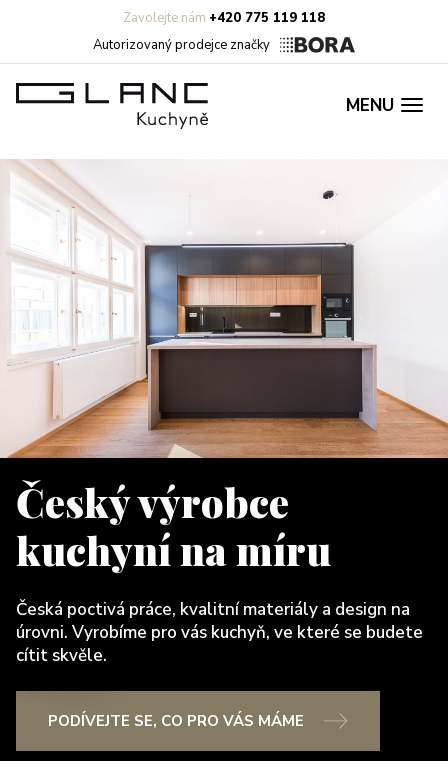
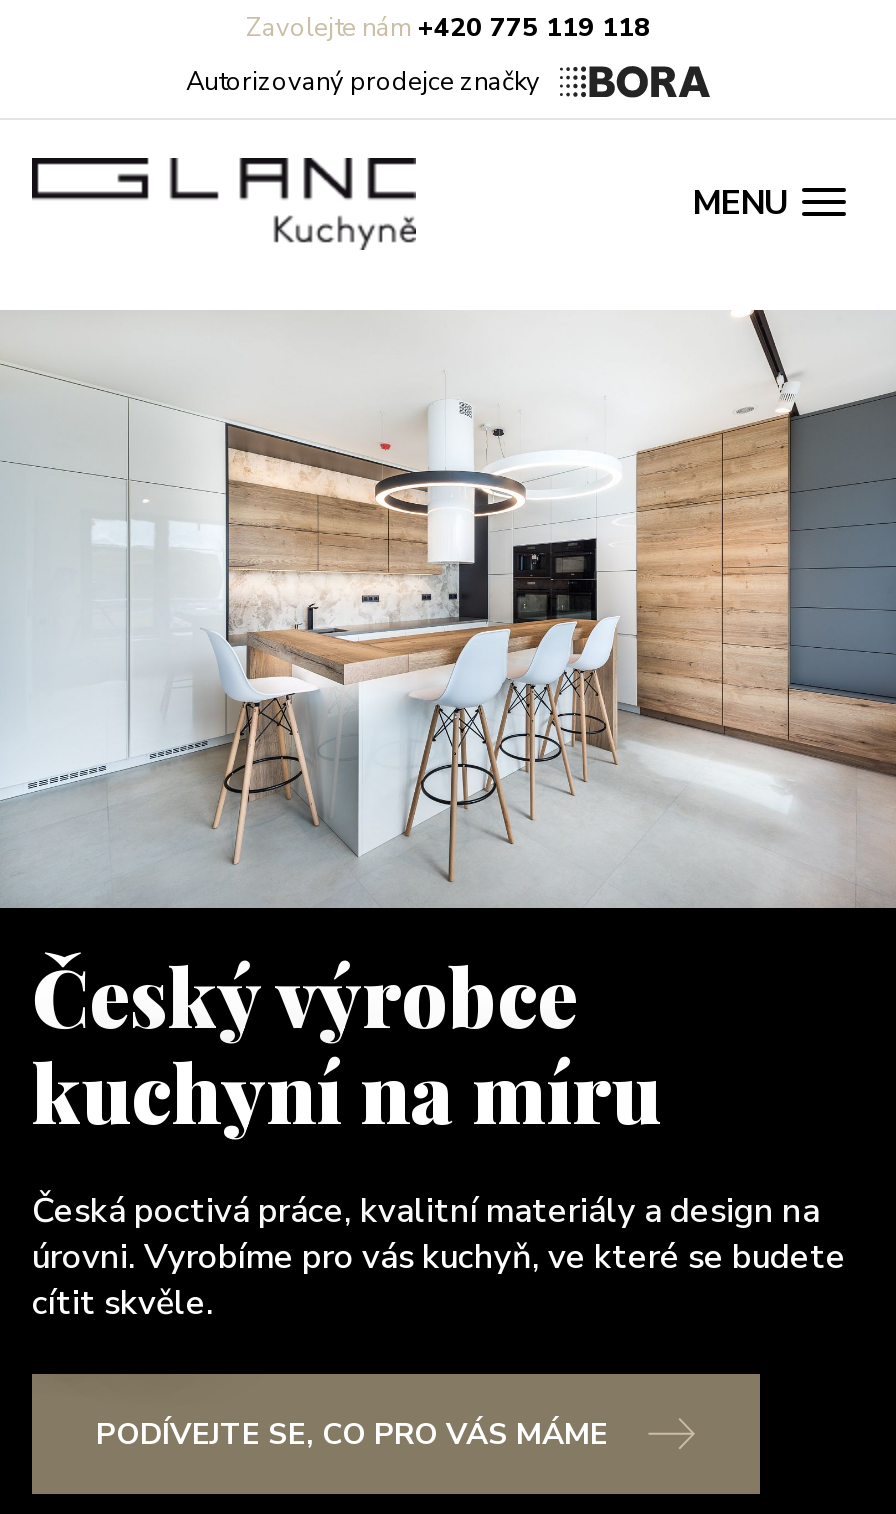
[3,159,445,459] [image] -> [6,308,890,910] [image]

